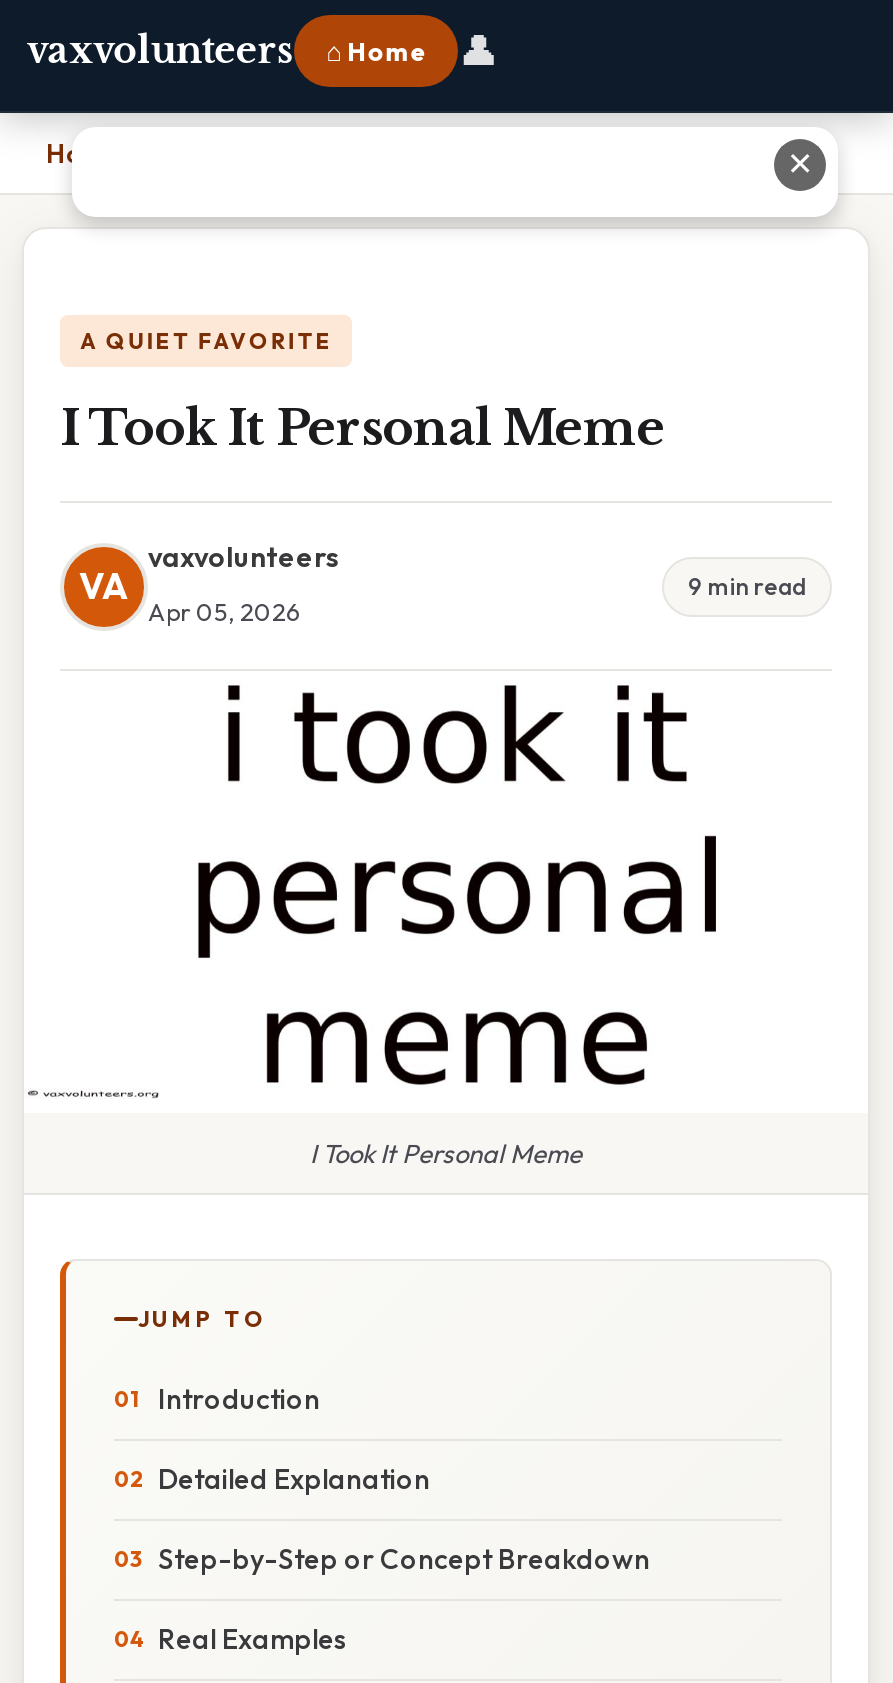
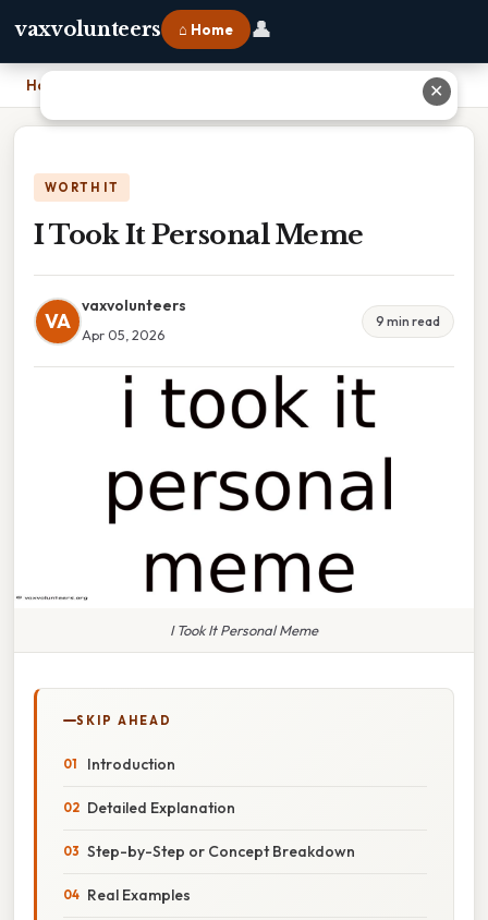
[80,327,333,355] A QUIET FAVORITE -> [45,180,119,195] WORTH IT
[138,1305,268,1333] JUMP TO -> [76,713,172,728] SKIP AHEAD

